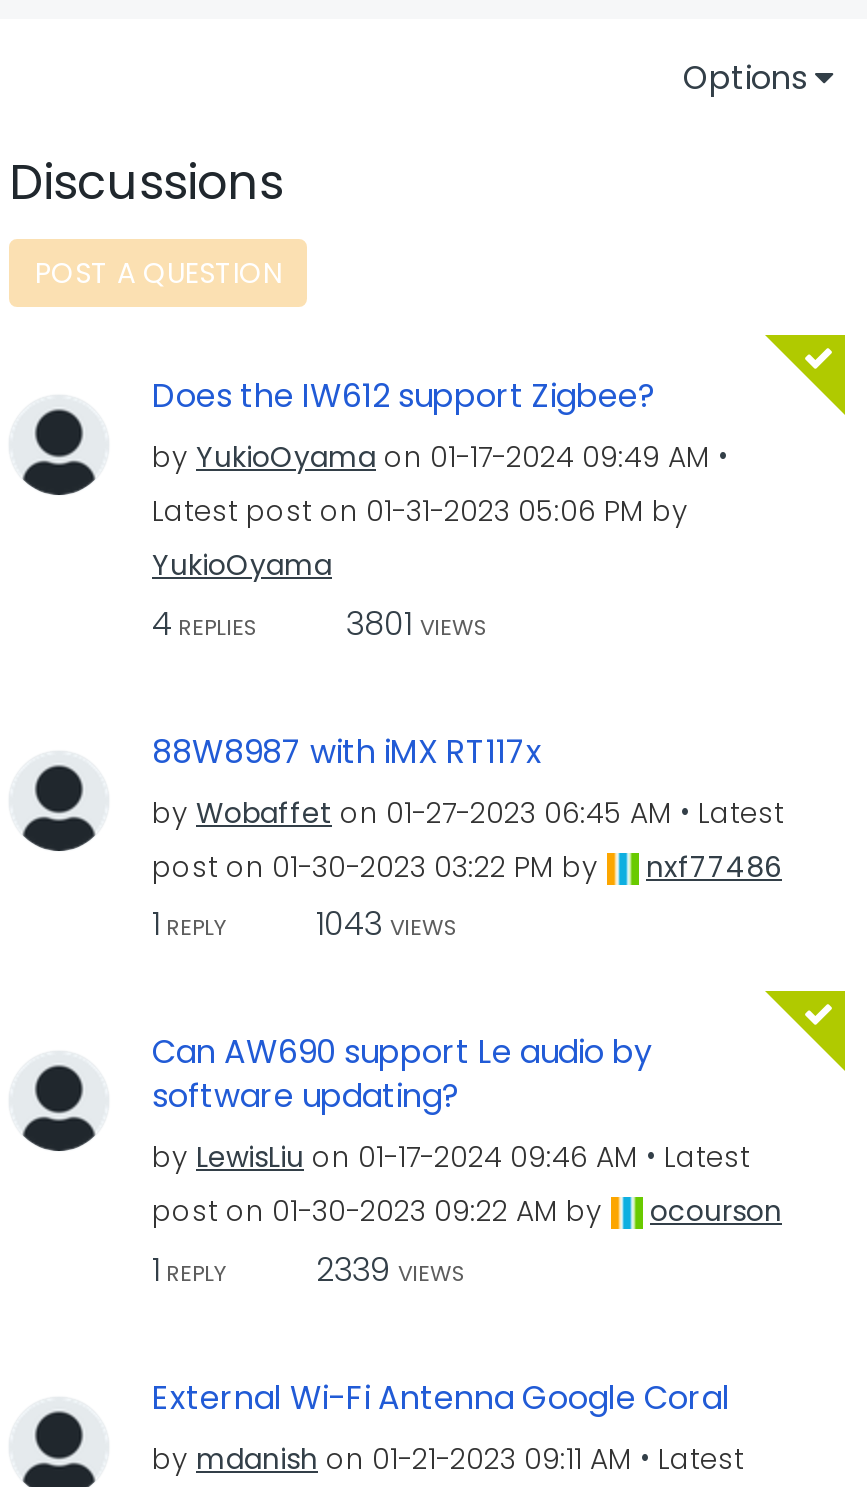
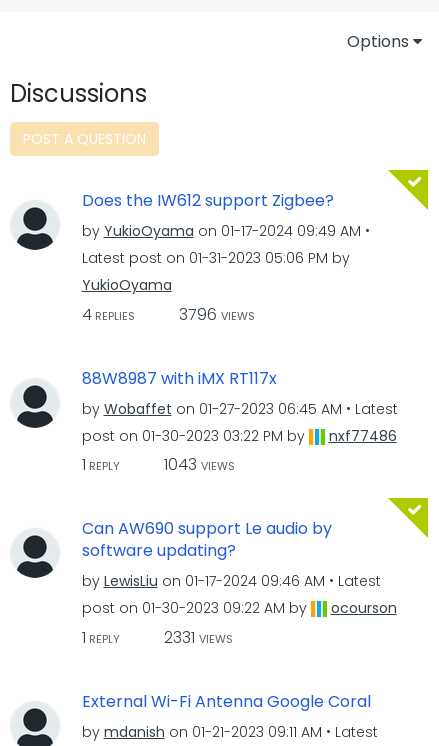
[152,600,488,646] 4 REPLIES 3801 VIEWS -> [81,302,254,325] 4 REPLIES 3796 VIEWS
[152,1246,466,1292] 1 REPLY 2339 VIEWS -> [81,625,232,648] 1 REPLY 2331 VIEWS

